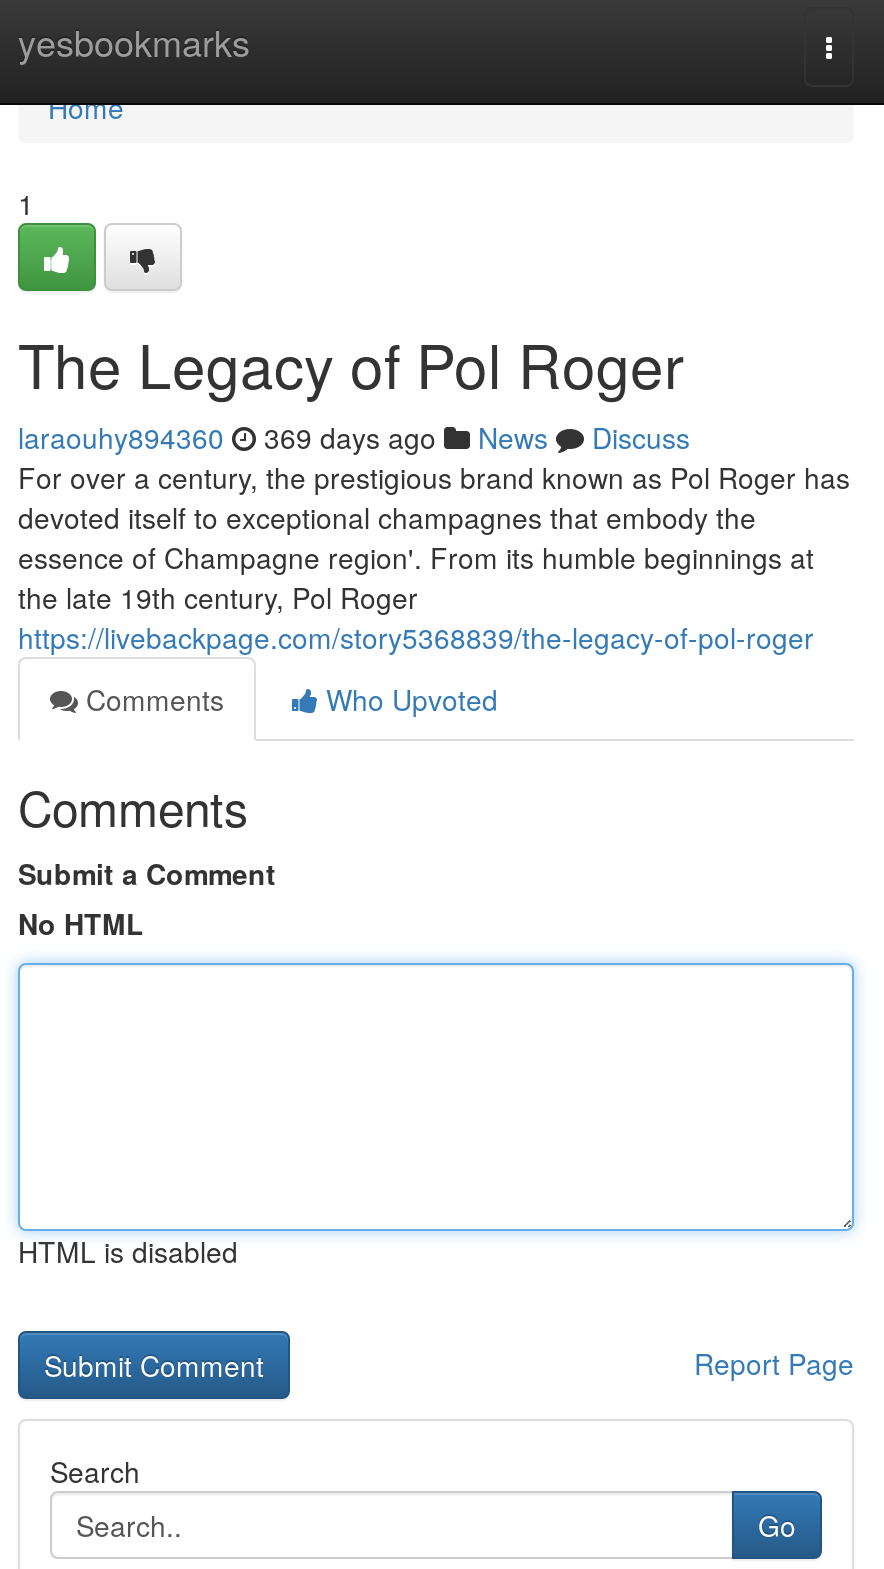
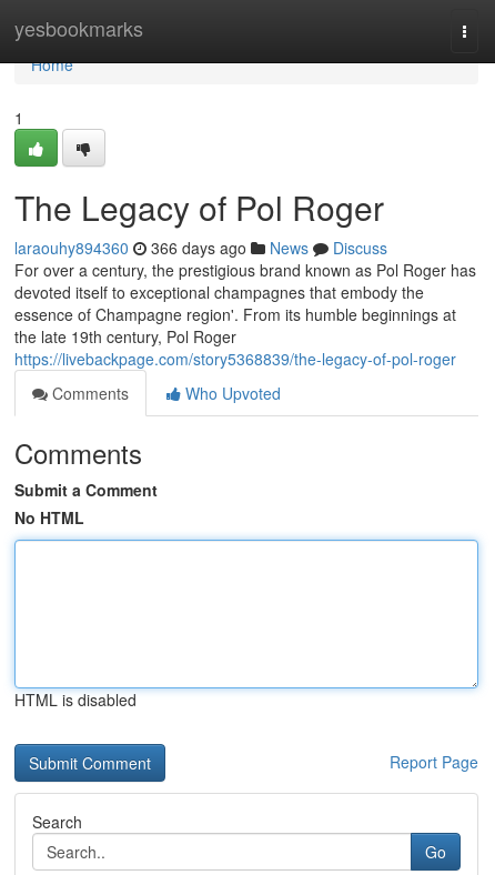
[18,417,690,457] laraouhy894360 369 days ago News Discuss -> [14,237,387,259] laraouhy894360 366 days ago News Discuss

